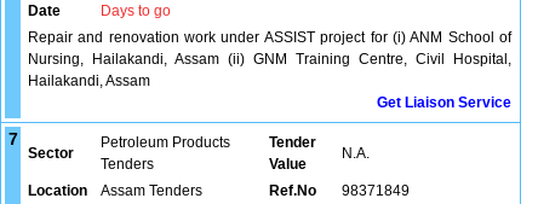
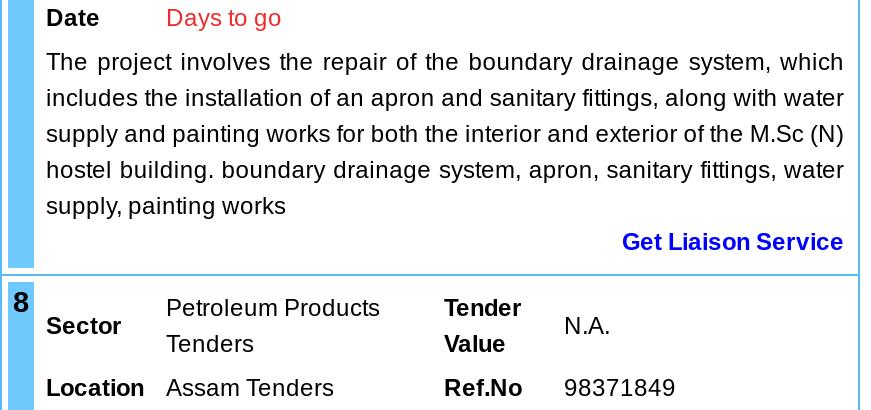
[28,29,511,89] Repair and renovation work under ASSIST project for (i) ANM School of | Nursing, Hailakandi, Assam (ii) GNM Training Centre, Civil Hospital, | Hailakandi, Assam -> [46,48,844,220] The project involves the repair of the boundary drainage system, which | includes the installation of an apron and sanitary fittings, along with water | supply and painting works for both the interior and exterior of the M.Sc (N) | hostel building. boundary drainage system, apron, sanitary fittings, water | supply, painting works
[8,129,18,148] 7 -> [13,286,29,318] 8

